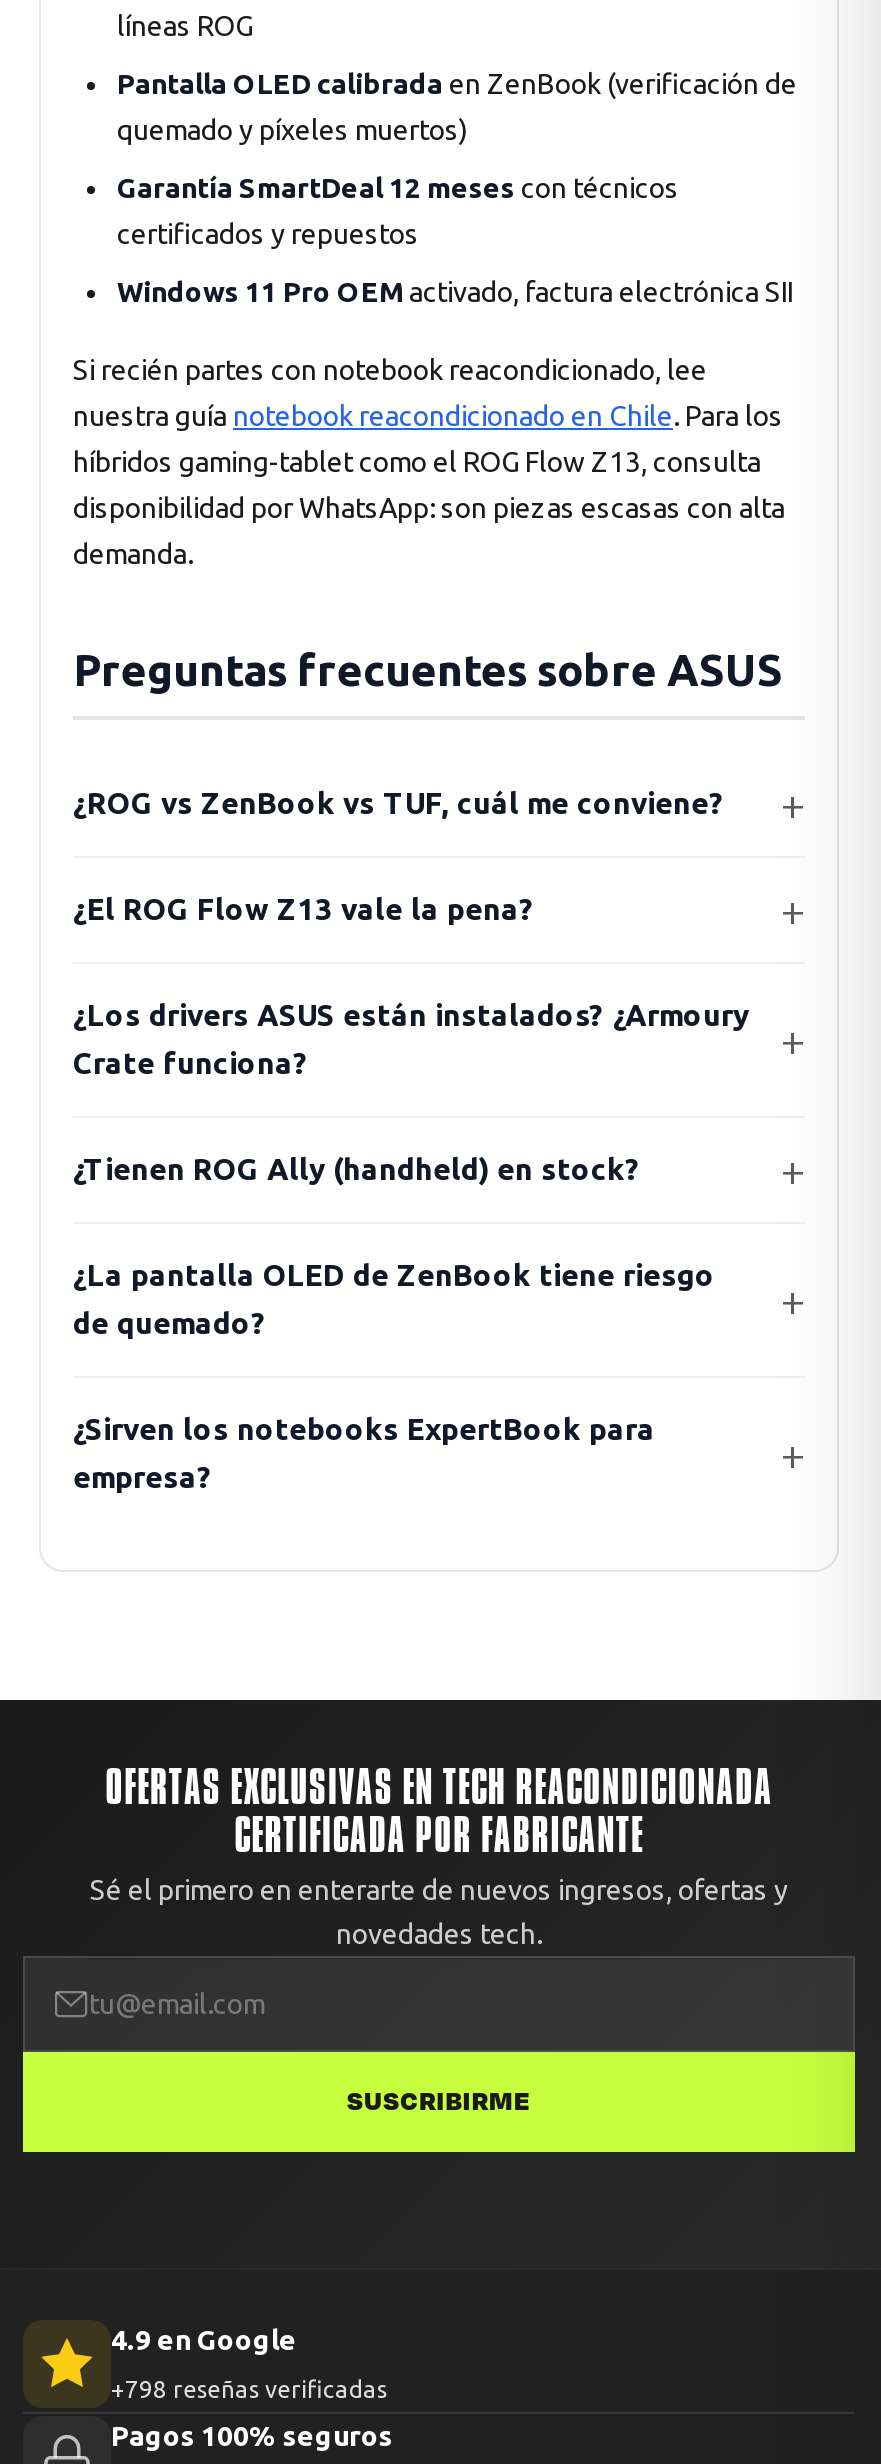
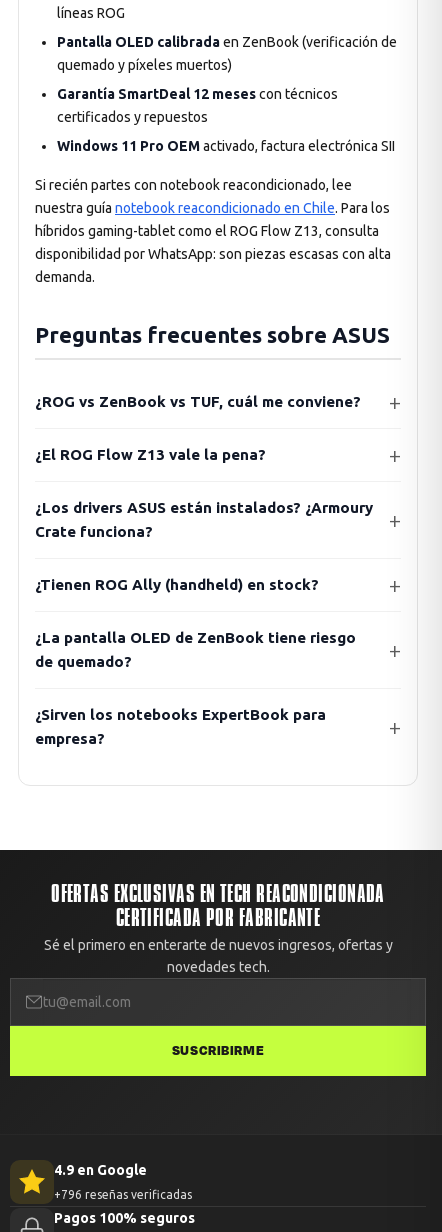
[111,2376,387,2402] +798 reseñas verificadas -> [54,1188,192,1201] +796 reseñas verificadas

